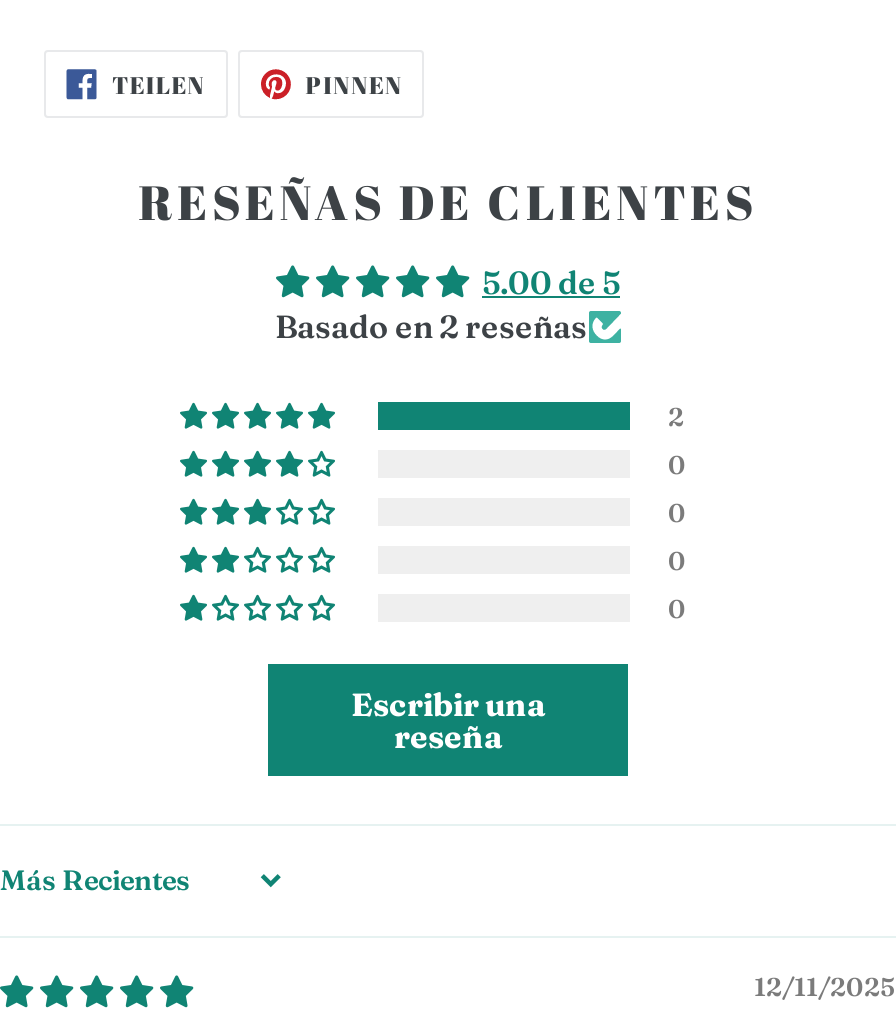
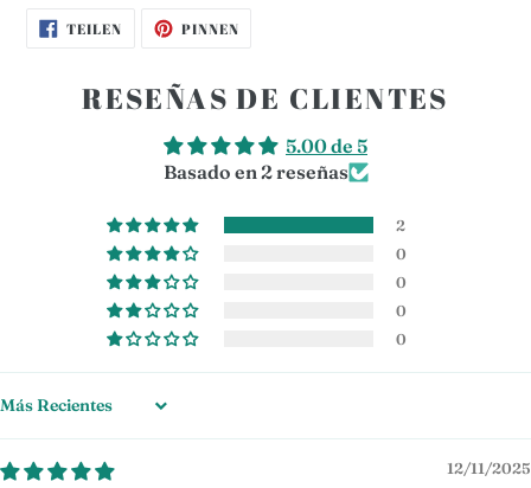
[351,684,545,756] Escribir una | reseña -> none

